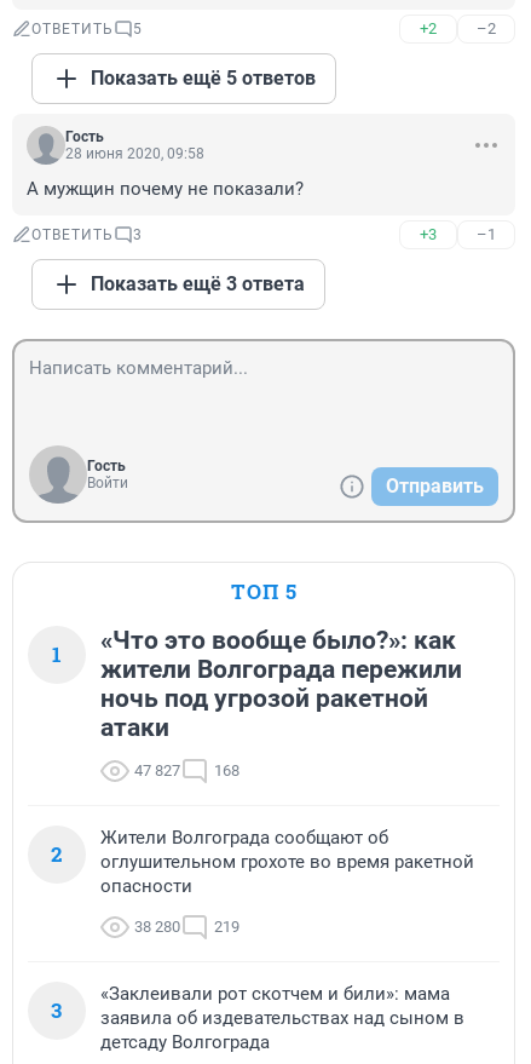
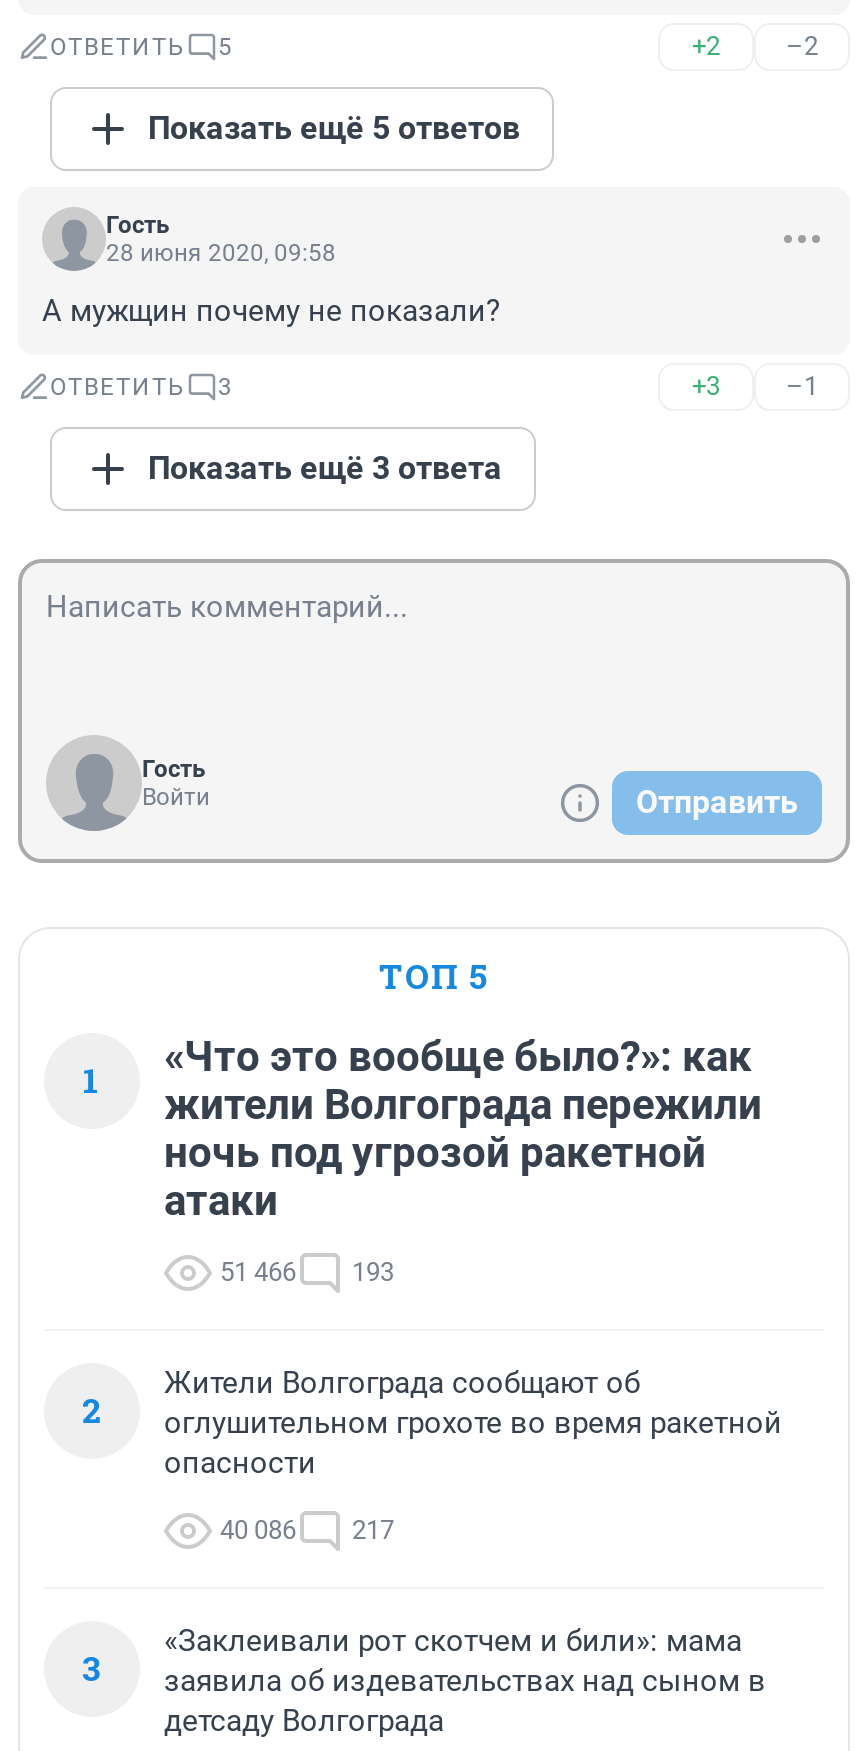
[134,762,180,780] 47 827 -> [220,1257,296,1287] 51 466
[214,762,239,780] 168 -> [352,1257,394,1287] 193
[134,918,180,936] 38 280 -> [220,1515,296,1545] 40 086
[214,918,239,936] 219 -> [352,1515,394,1545] 217

